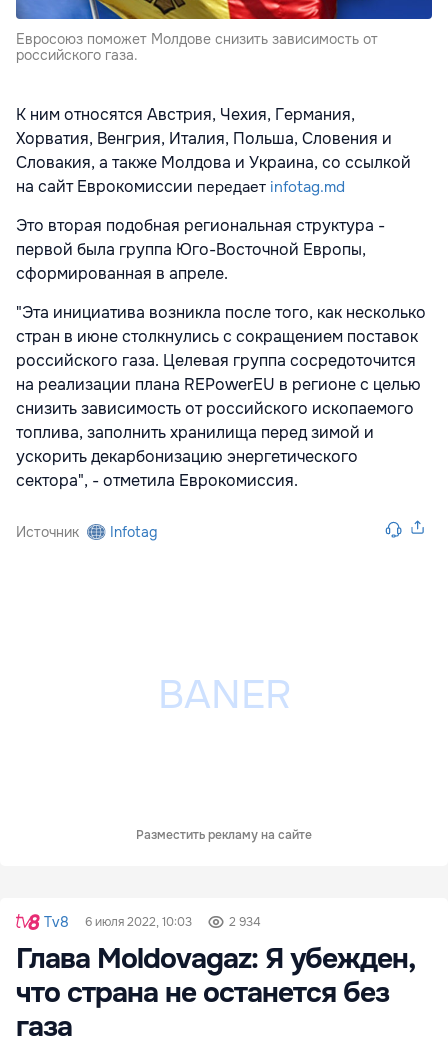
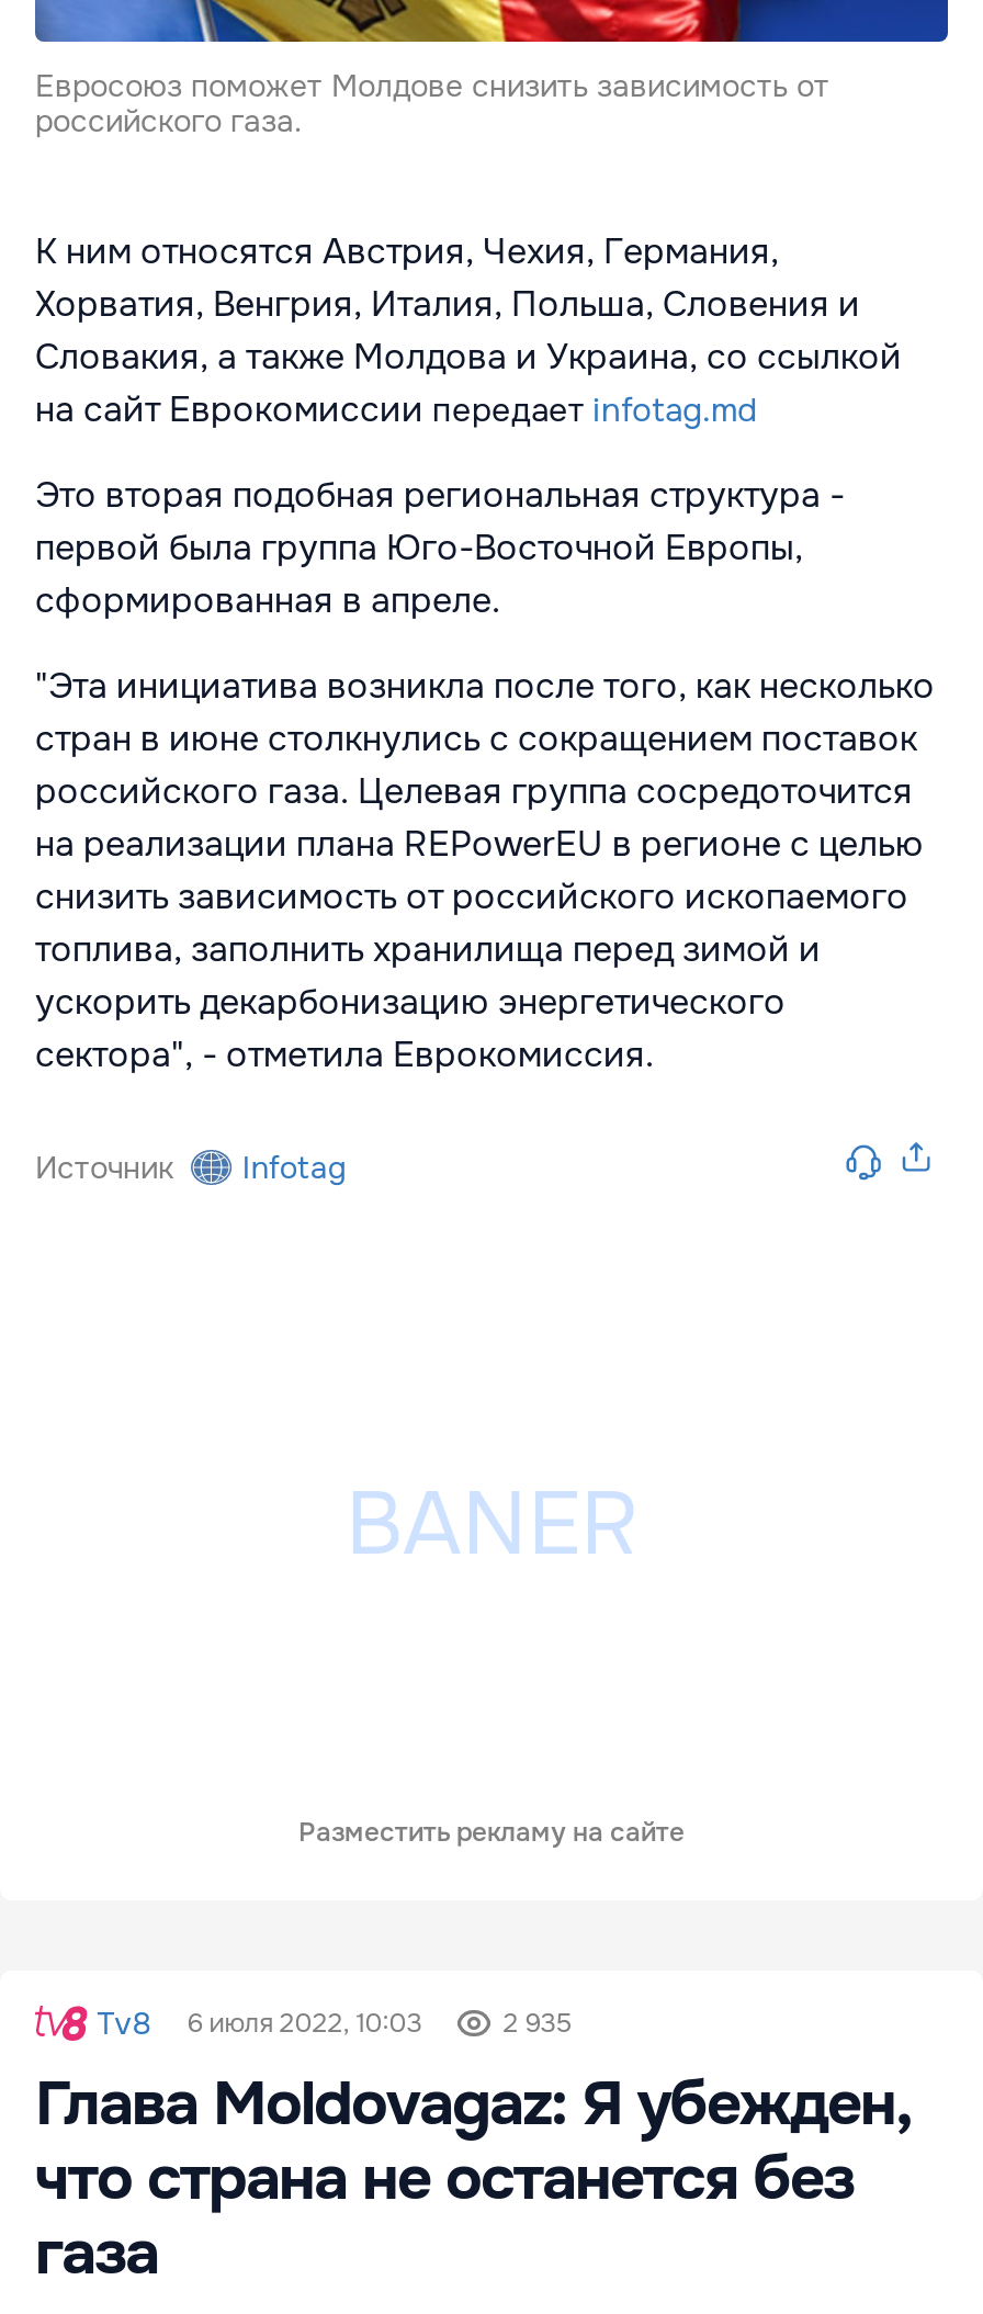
[229,914,261,930] 2 934 -> [503,2006,571,2041] 2 935

